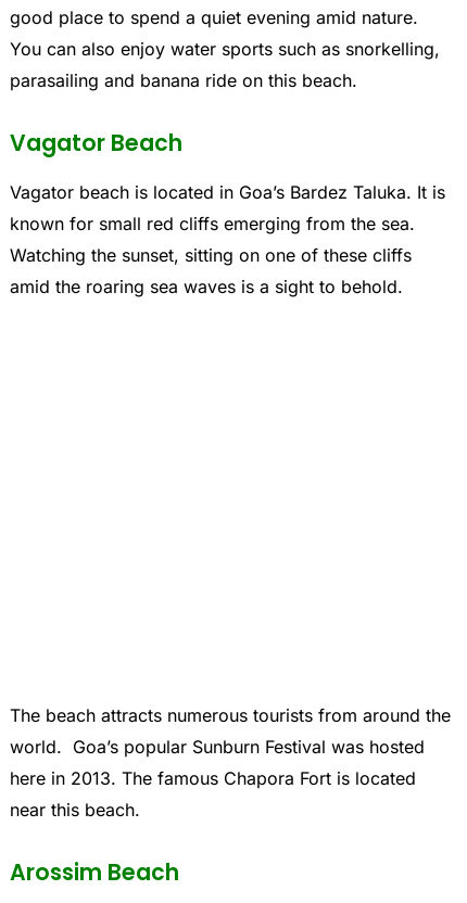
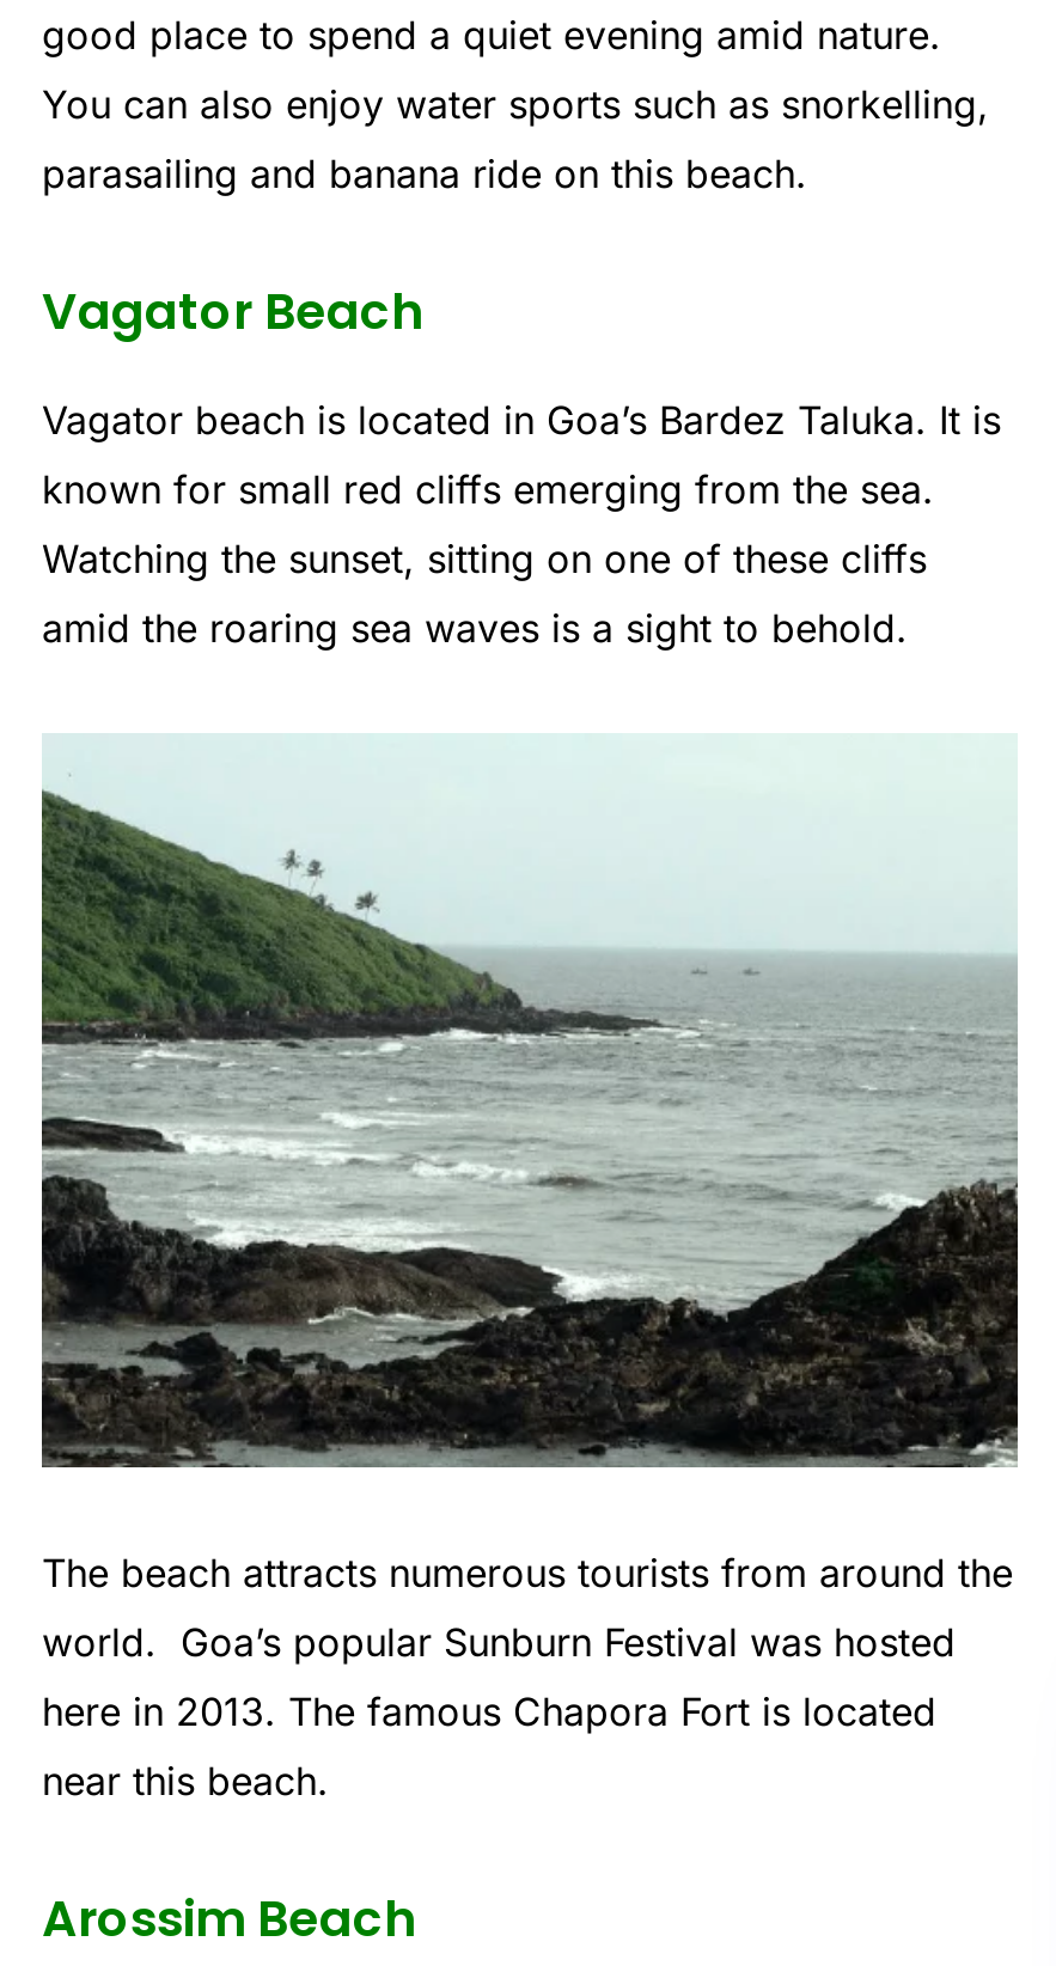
none -> [39,735,1020,1470] [image]

